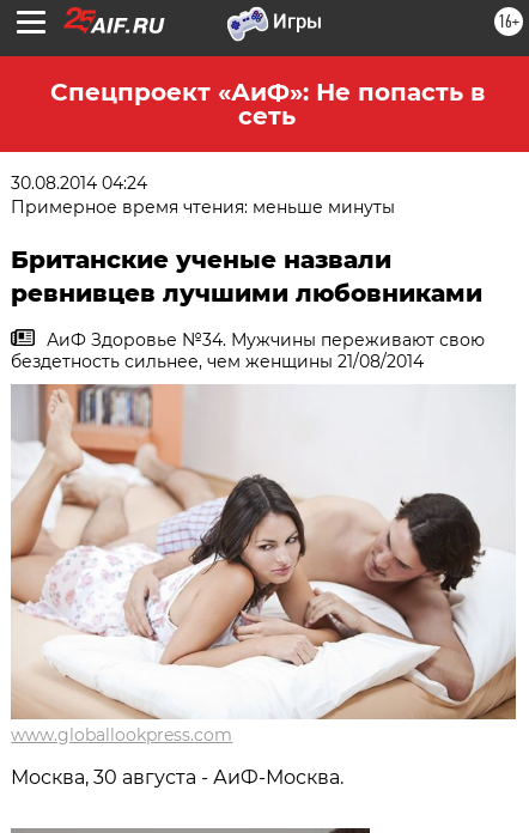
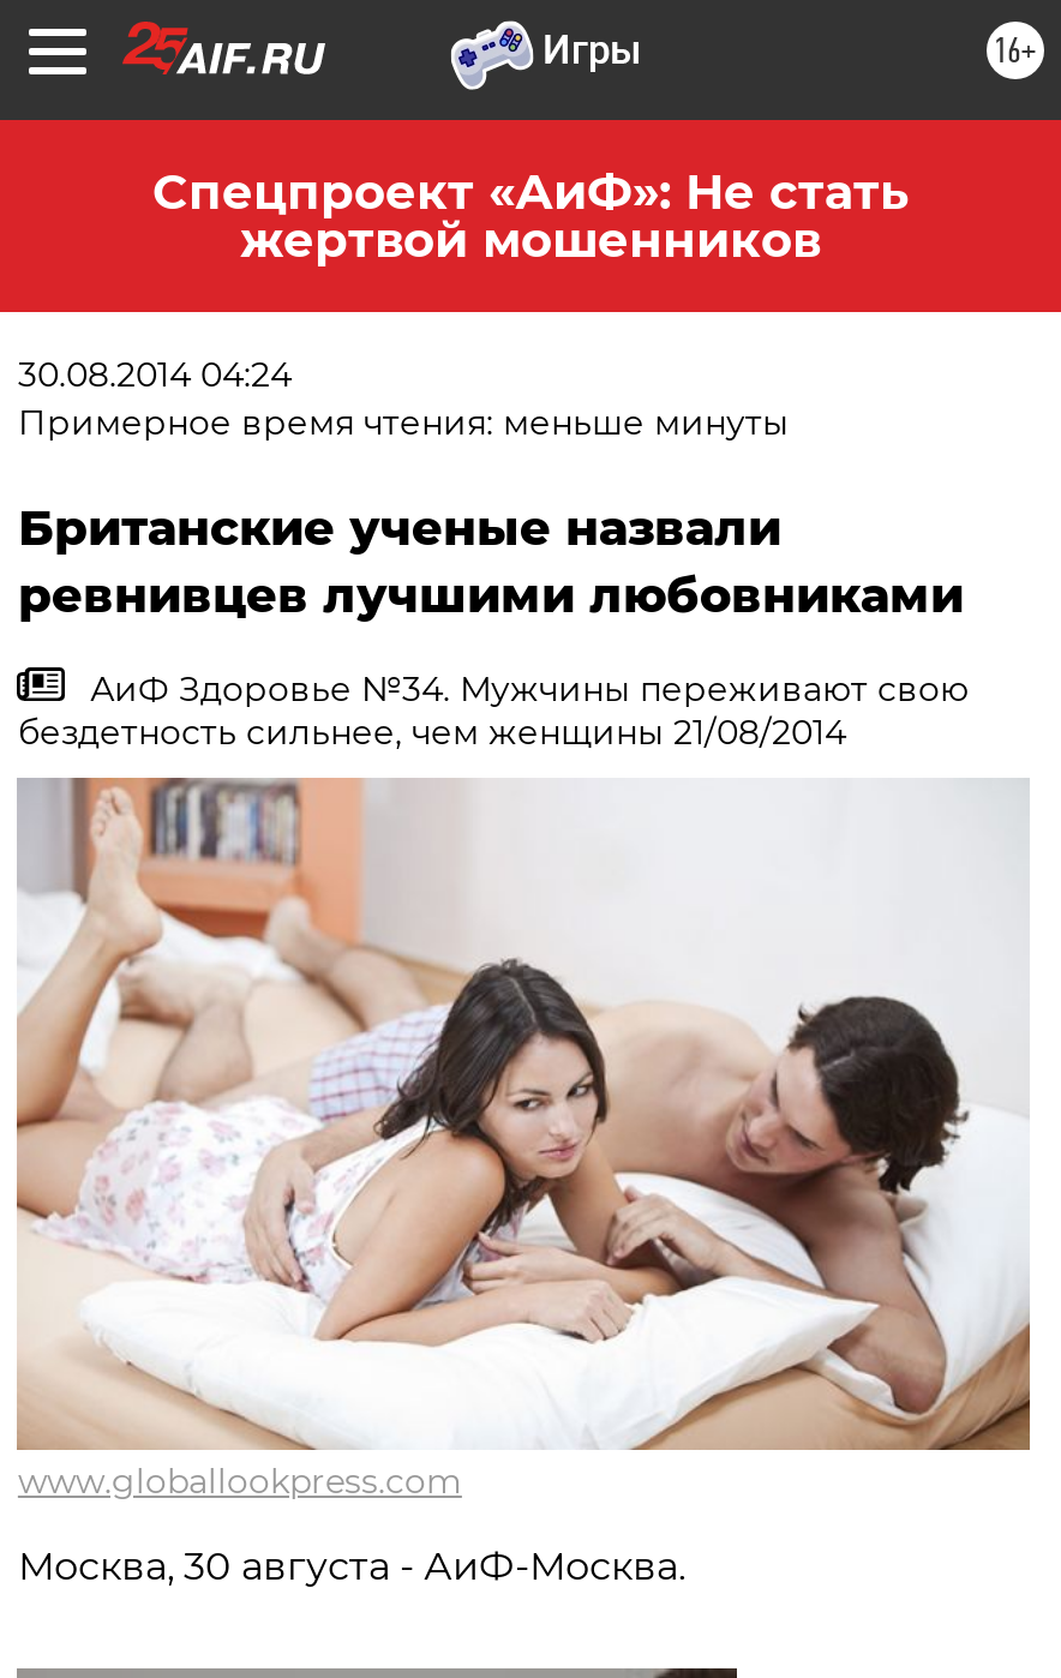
[50,78,484,130] Спецпроект «АиФ»: Не попасть в | сеть -> [152,163,909,269] Спецпроект «АиФ»: Не стать | жертвой мошенников

